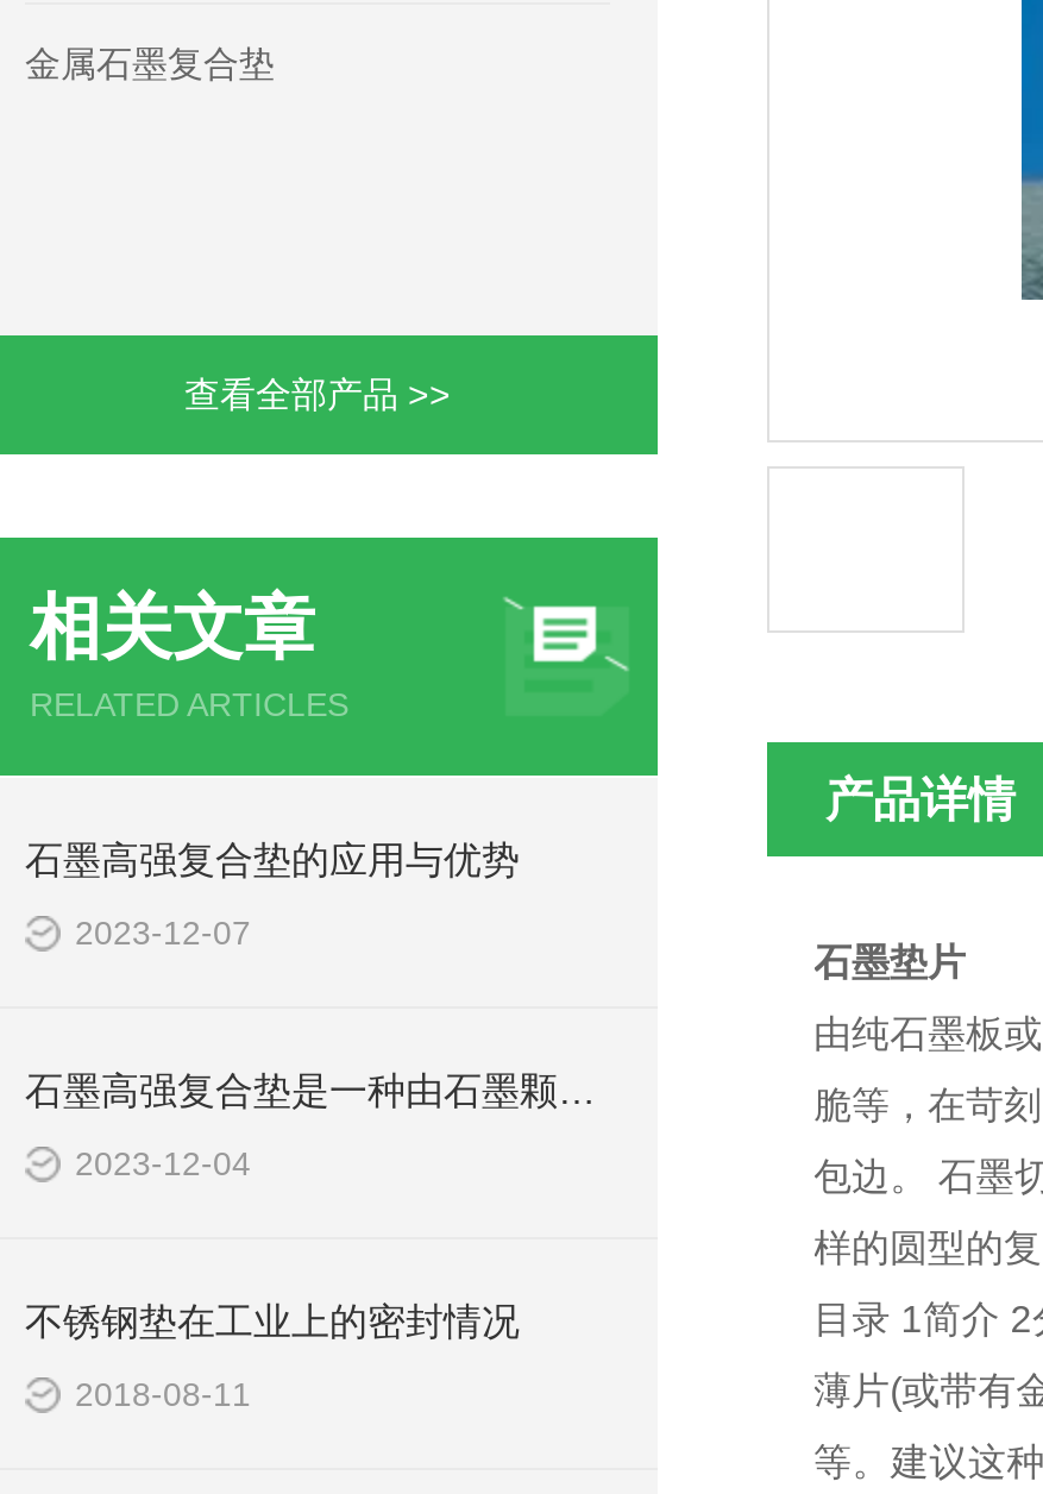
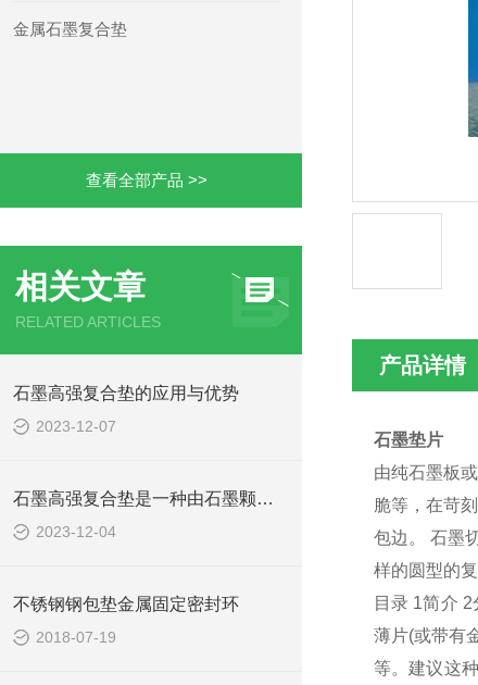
[25,1301,520,1342] 不锈钢垫在工业上的密封情况 -> [13,595,239,613] 不锈钢钢包垫金属固定密封环
[75,1375,251,1413] 2018-08-11 -> [36,628,116,646] 2018-07-19

